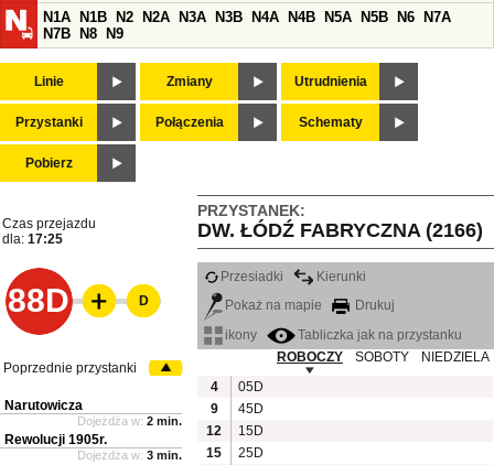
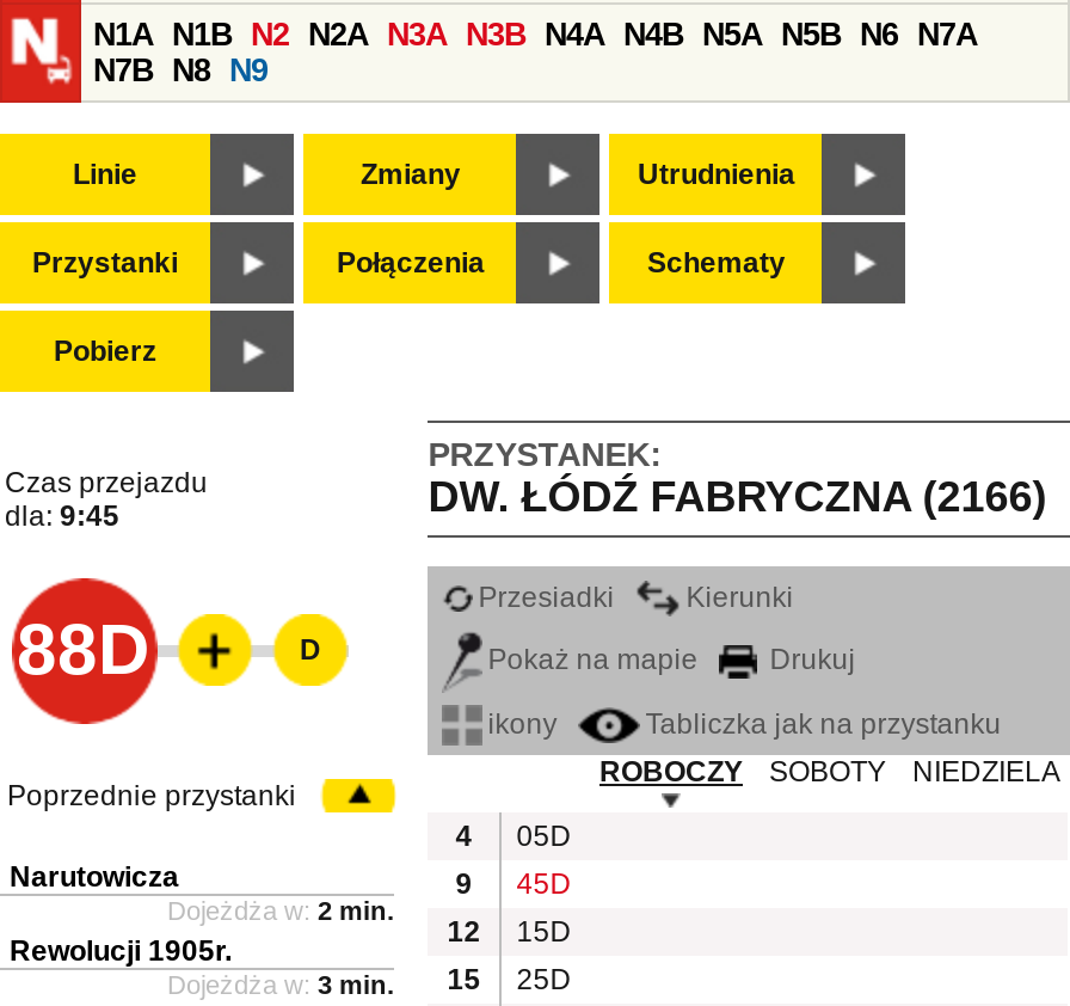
[2,232,63,247] dla: 17:25 -> [5,500,119,533] dla: 9:45

